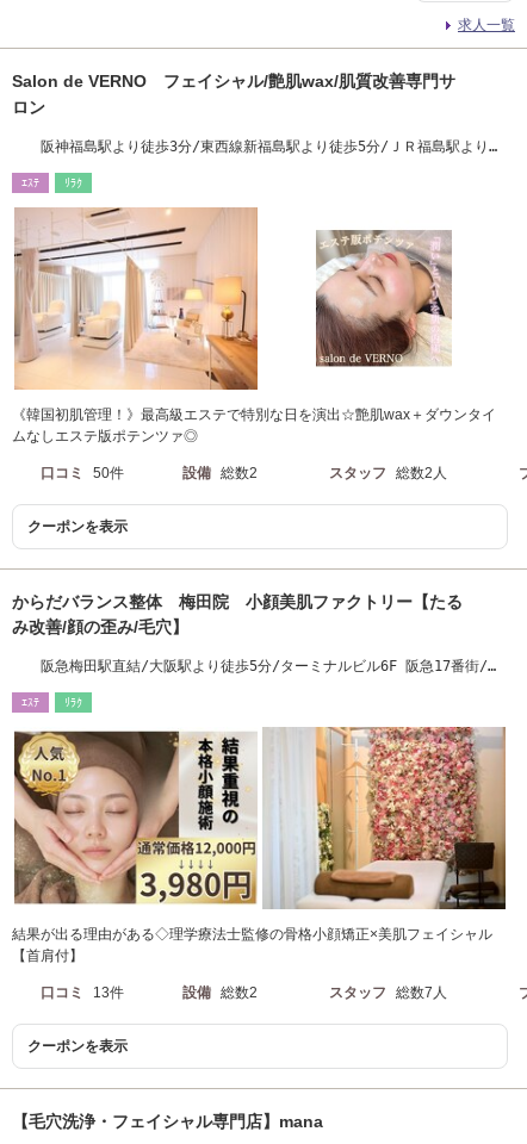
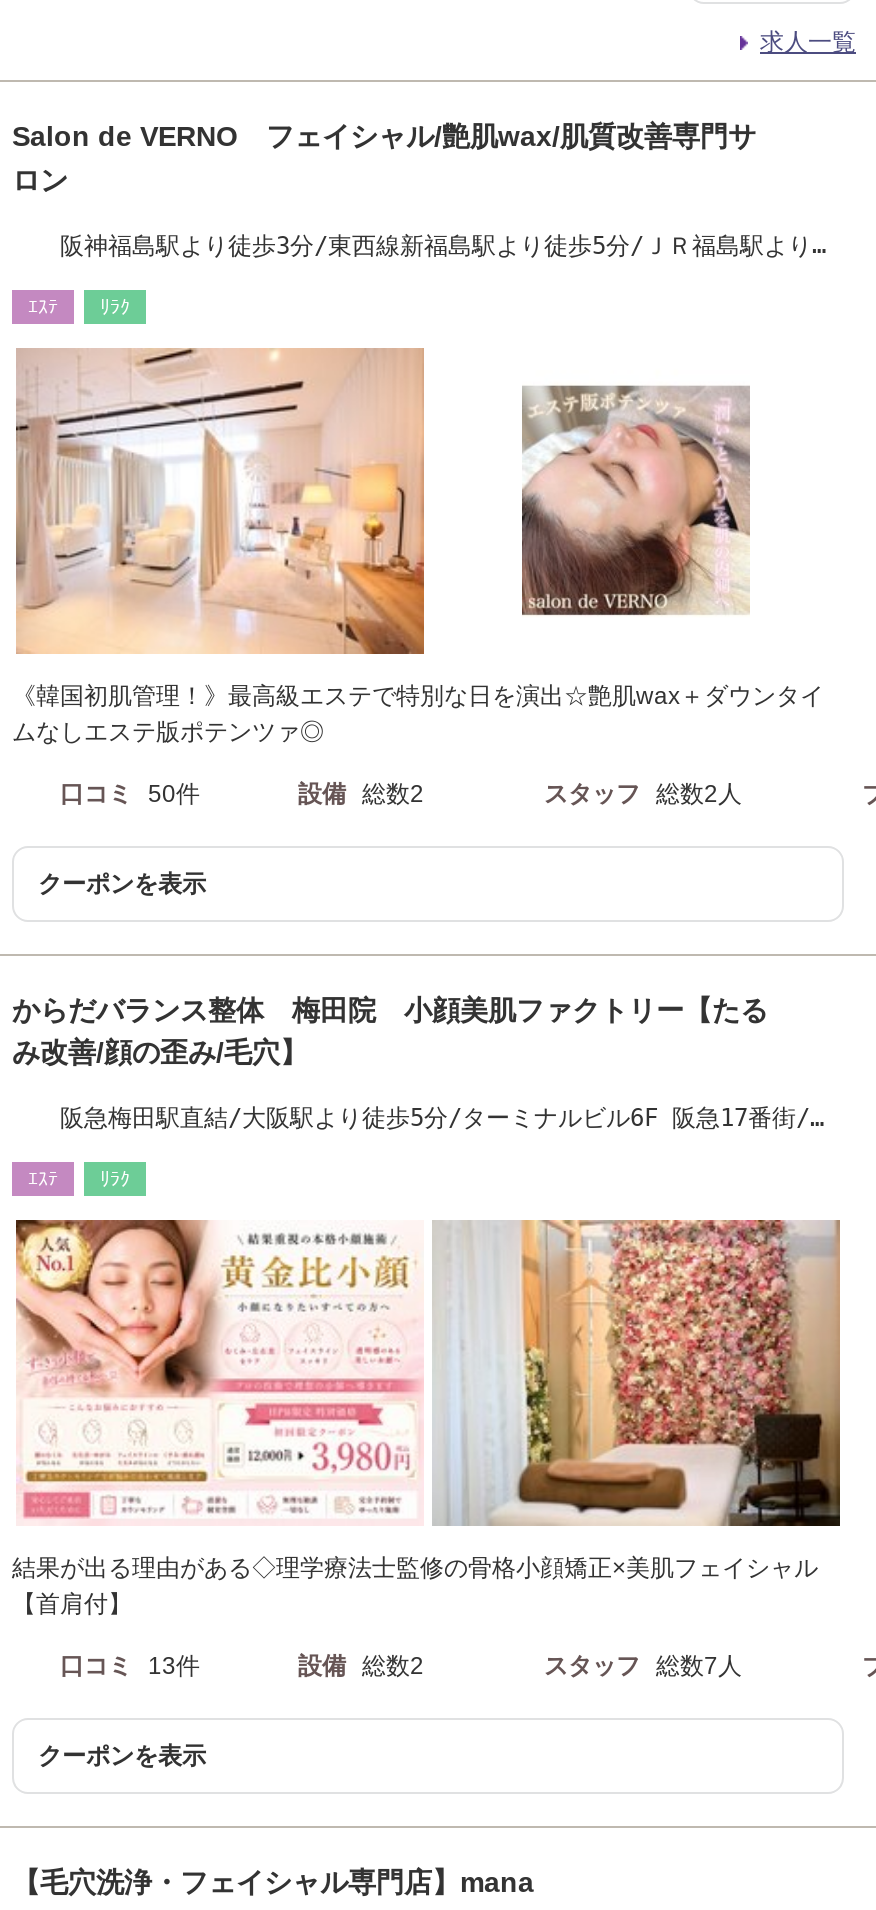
[13,727,258,904] [image] -> [14,1218,422,1524] [image]

